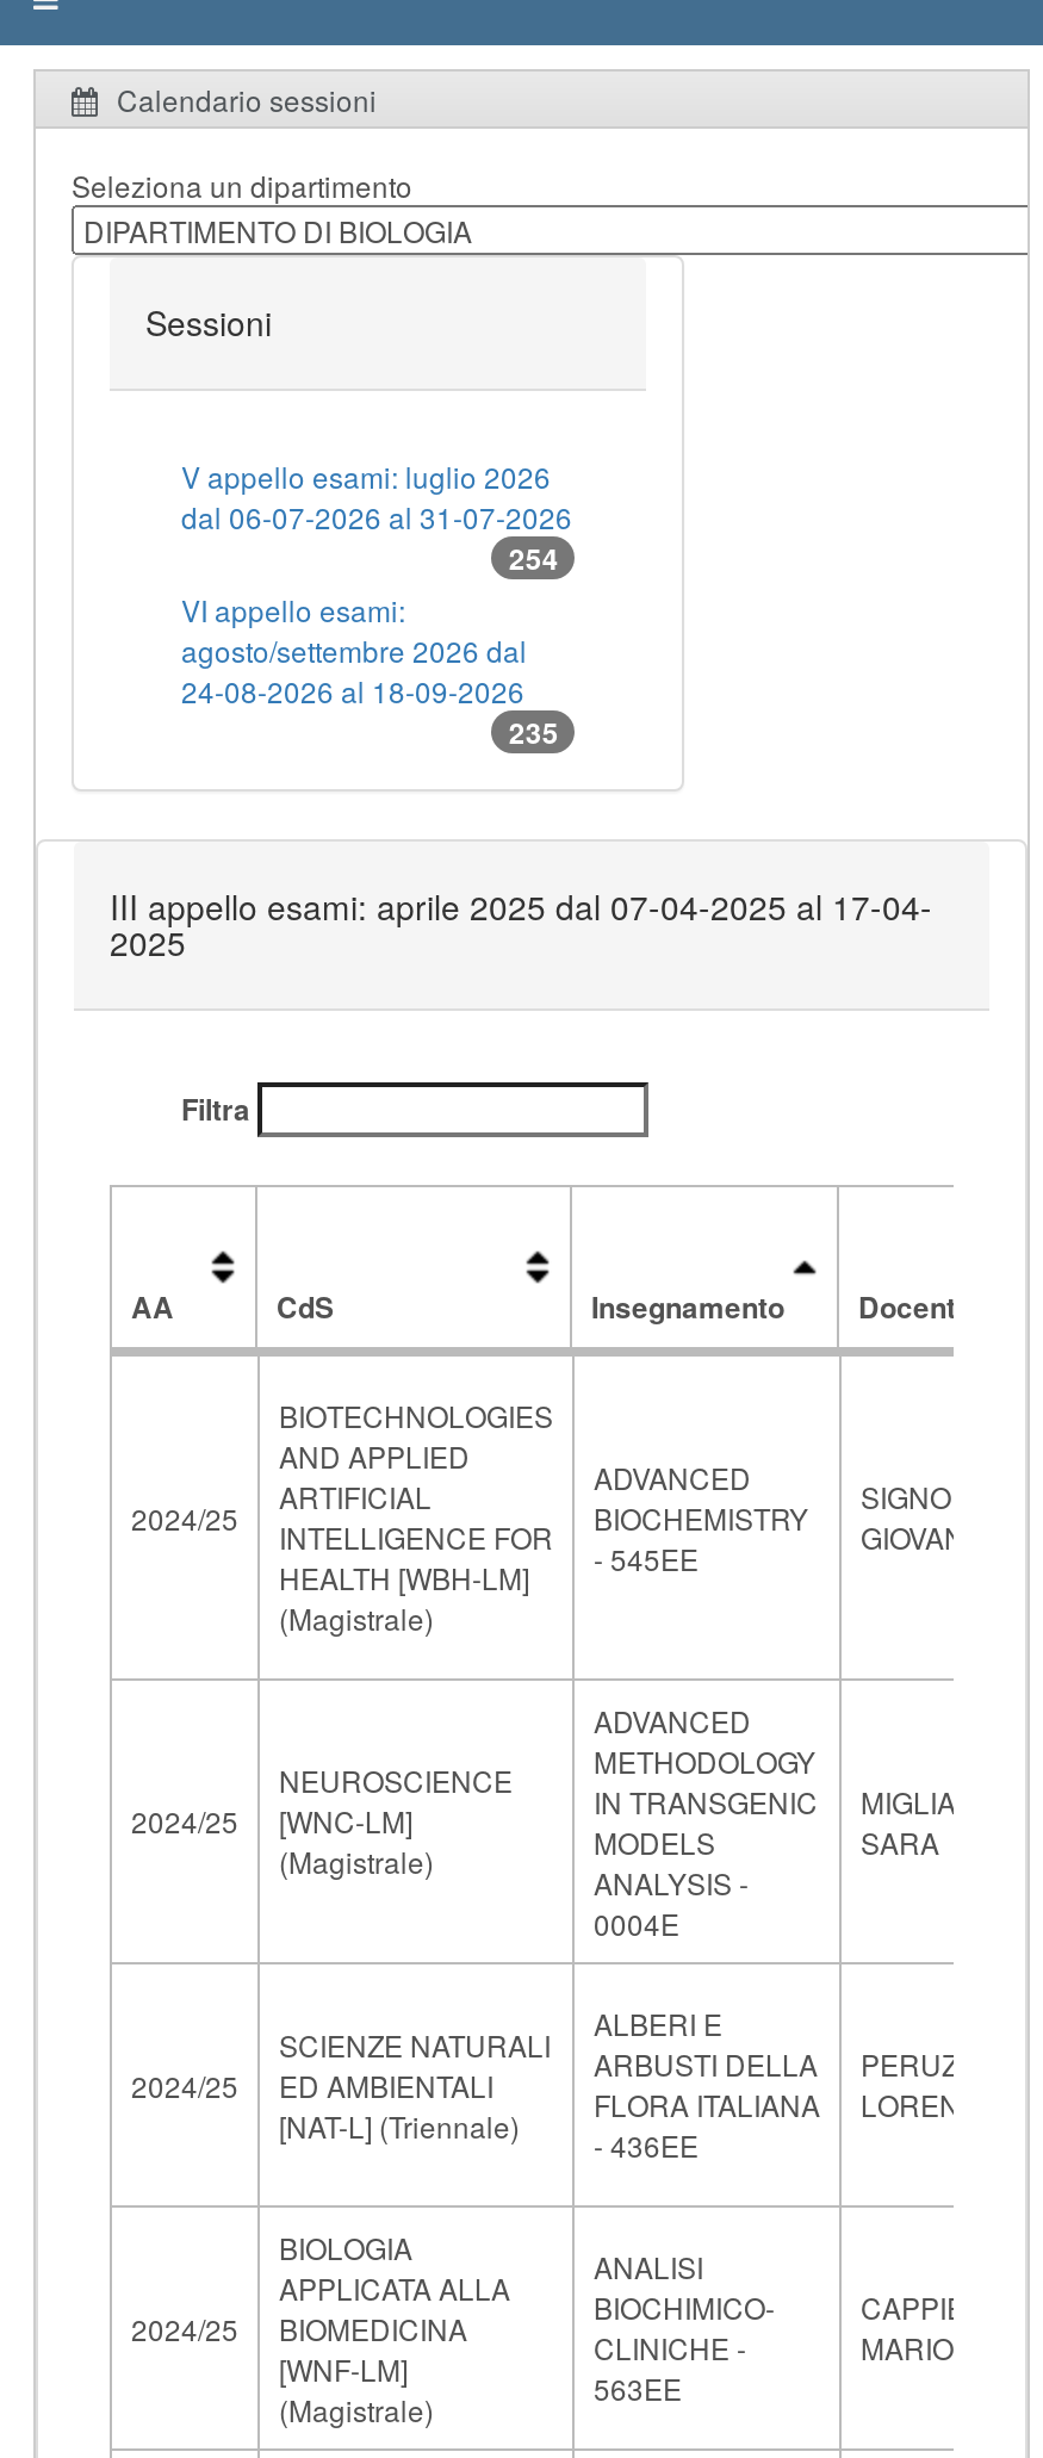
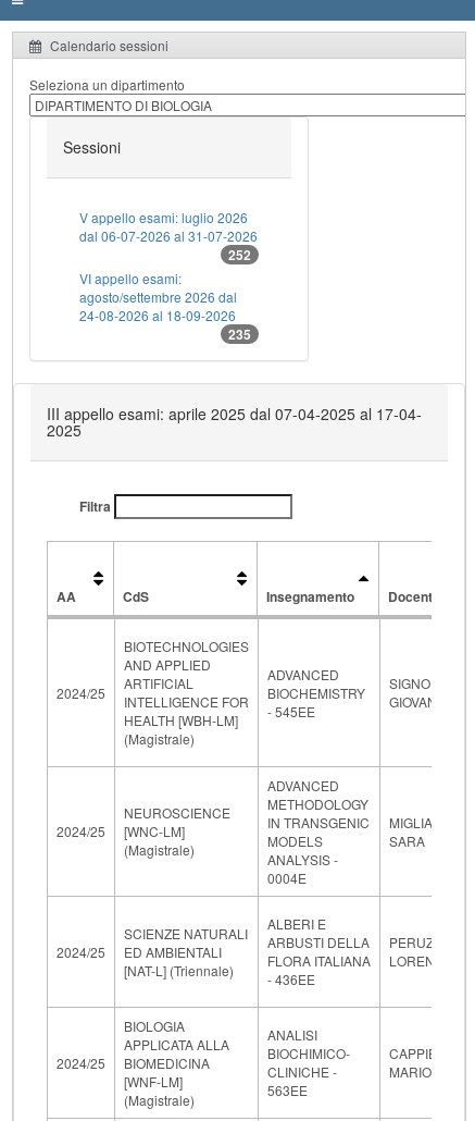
[509,536,559,579] 254 -> [229,245,251,264] 252

